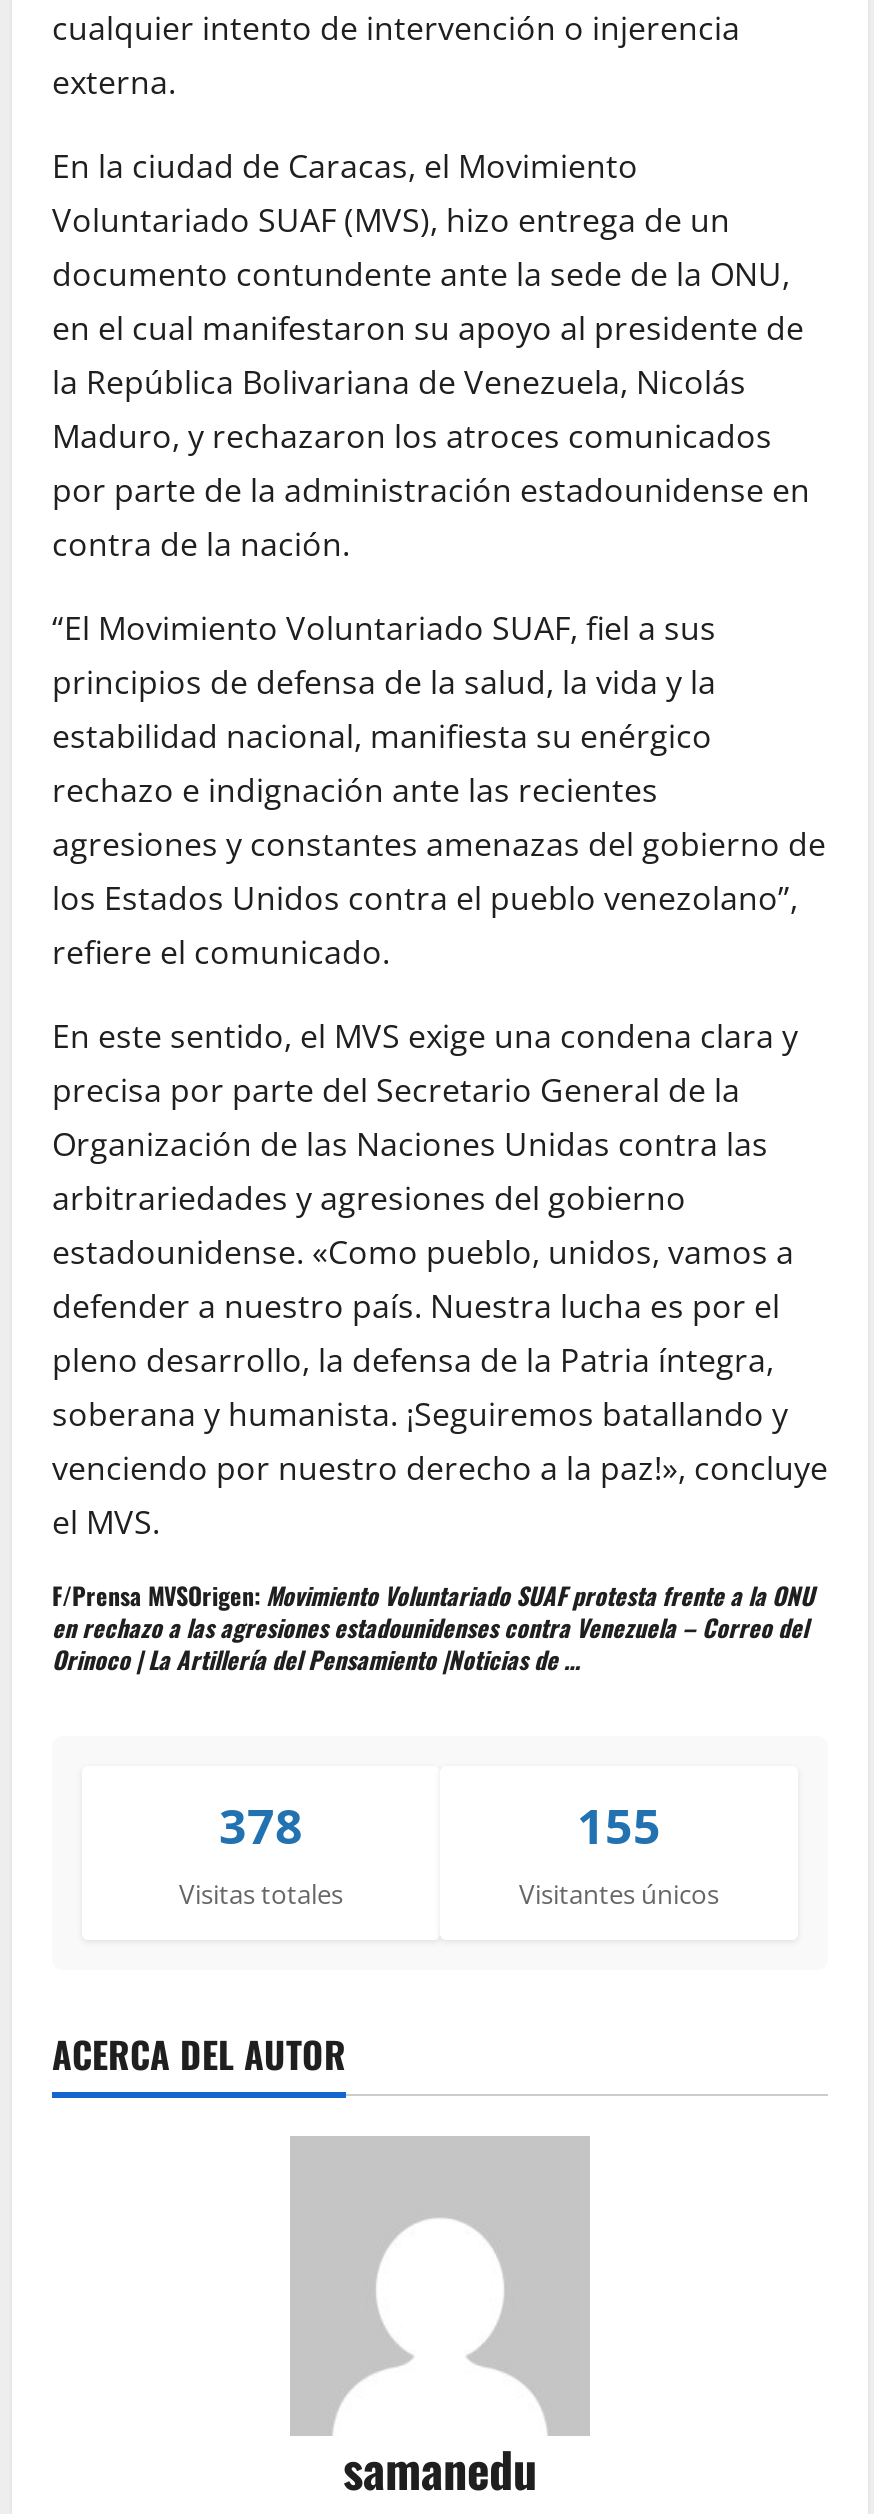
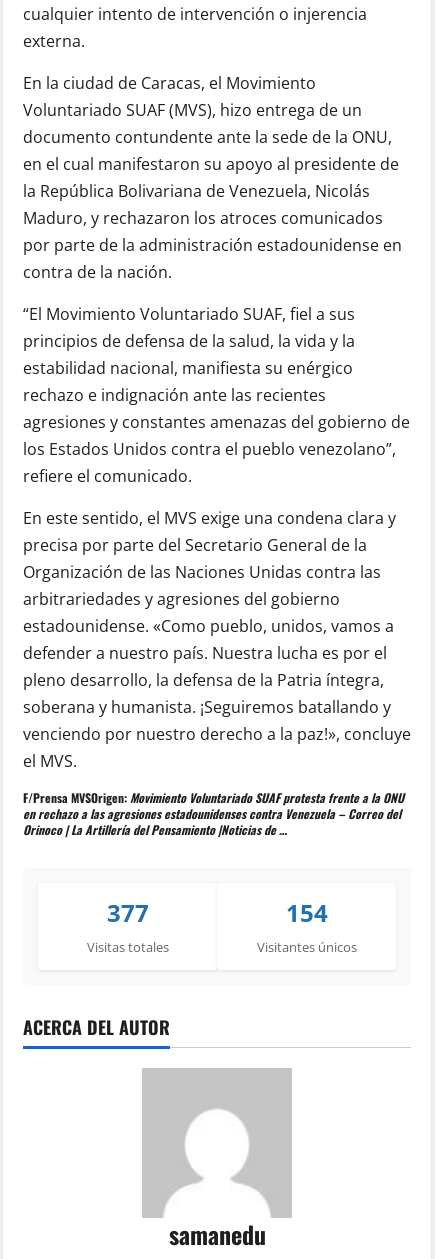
[219,1792,303,1858] 378 -> [106,896,148,929] 377
[577,1792,661,1858] 155 -> [285,896,327,929] 154

